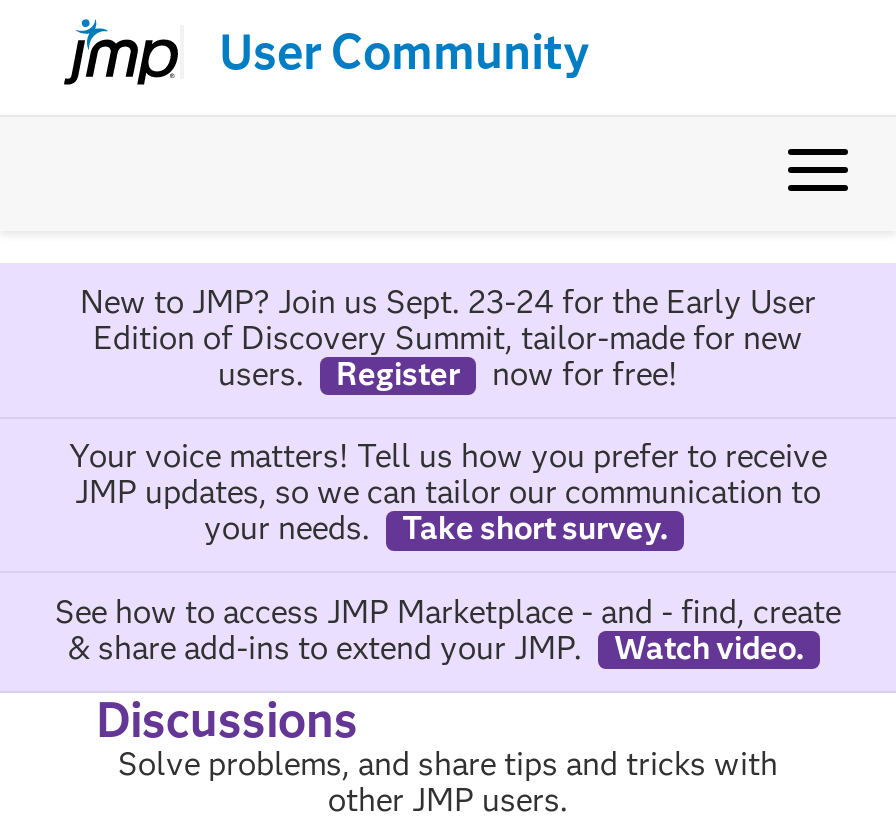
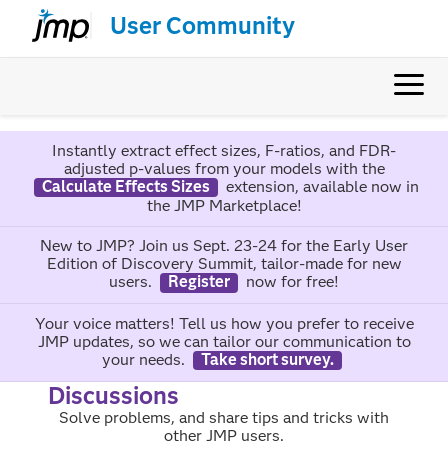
none -> [41,141,418,215] Instantly extract effect sizes, F-ratios, and FDR- | adjusted p-values from your models with the | Calculate Effects Sizes | extension, available now in | the JMP Marketplace!
moved [69,283,827,547] -> [34,236,413,369]: New to JMP? Join us Sept. 23-24 for the Early User | Edition of Discovery Summit, tailor-made for new | users. | ... | your needs. | Take short survey.
[55,592,841,666] See how to access JMP Marketplace - and - find, create | & share add-ins to extend your JMP. | Watch video. -> none

